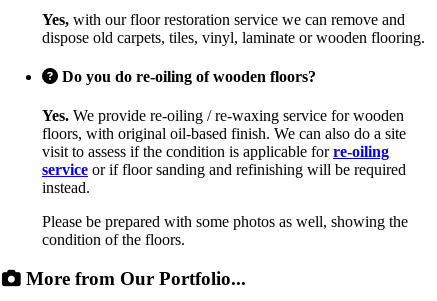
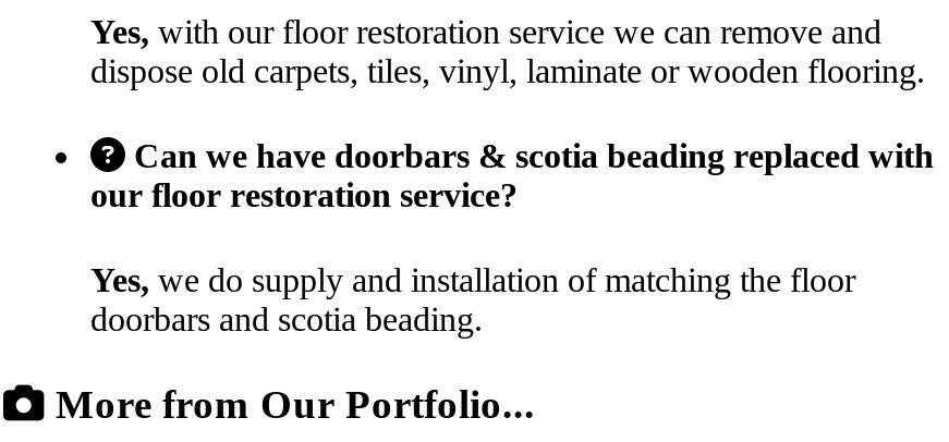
[42,68,408,248] Do you do re-oiling of wooden floors? | Yes. We provide re-oiling / re-waxing service for wooden | floors, with original oil-based finish. We can also do a site | visit to assess if the condition is applicable for re-oiling | service or if floor sanding and refinishing will be required | instead. | Please be prepared with some photos as well, showing the | condition of the floors. -> [90,137,934,338] Can we have doorbars & scotia beading replaced with | our floor restoration service? | Yes, we do supply and installation of matching the floor | doorbars and scotia beading.

